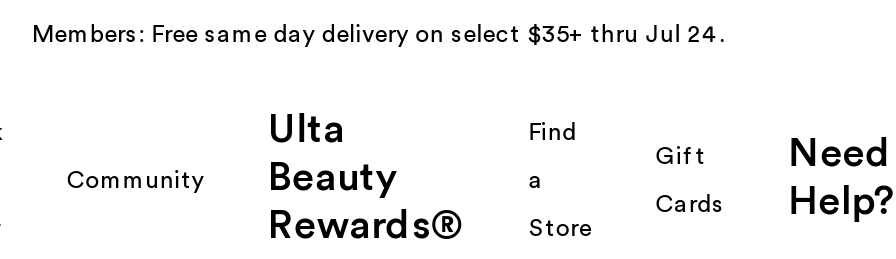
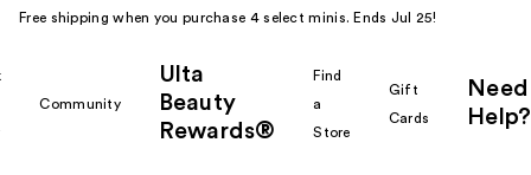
[32,22,725,46] Members: Free same day delivery on select $35+ thru Jul 24. -> [19,11,436,25] Free shipping when you purchase 4 select minis. Ends Jul 25!

